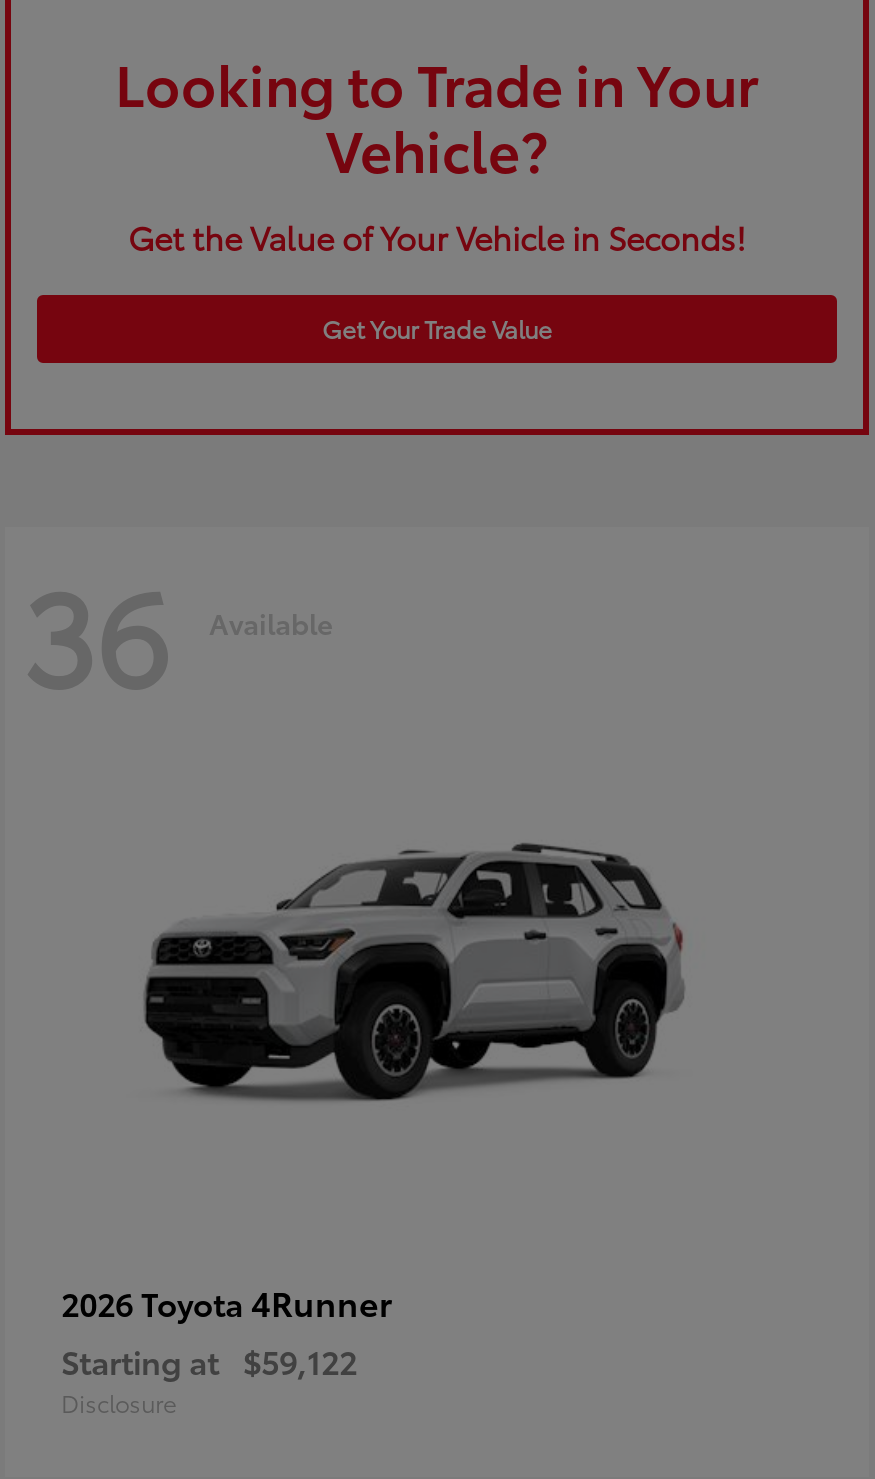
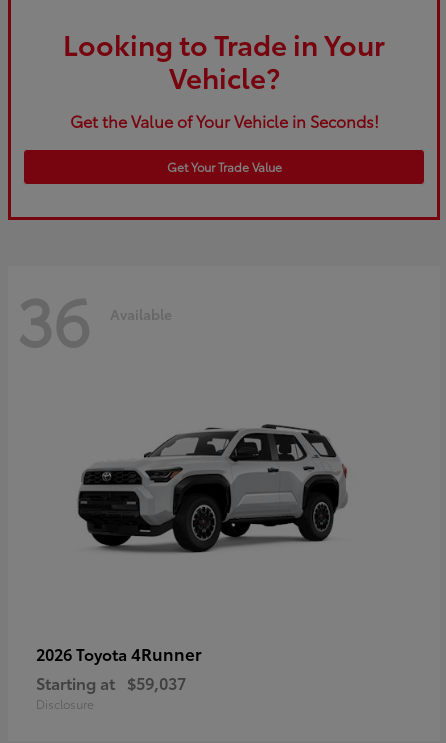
[61,1336,357,1382] Starting at $59,122 -> [36,671,186,694] Starting at $59,037

